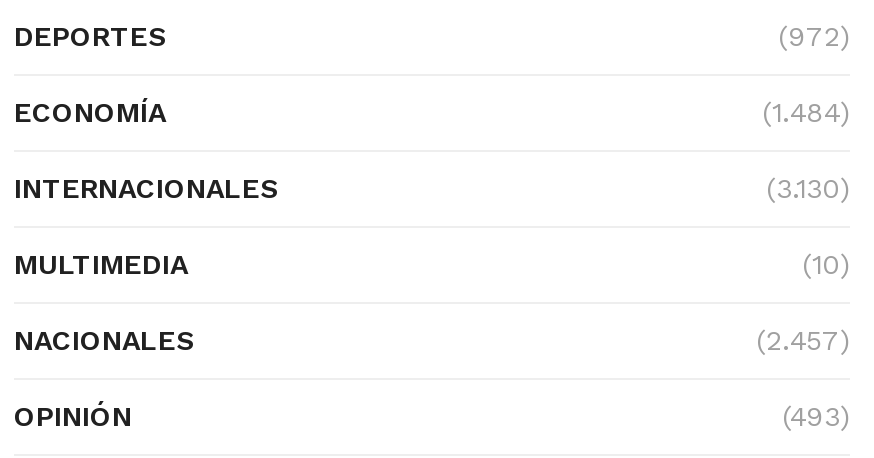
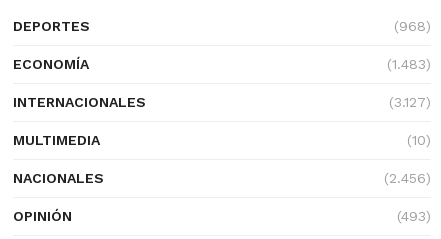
[778,20,850,52] (972) -> [394,18,431,34] (968)
[762,96,850,128] (1.484) -> [387,56,431,72] (1.483)
[766,172,850,204] (3.130) -> [389,94,431,110] (3.127)
[756,324,850,356] (2.457) -> [384,170,431,186] (2.456)

